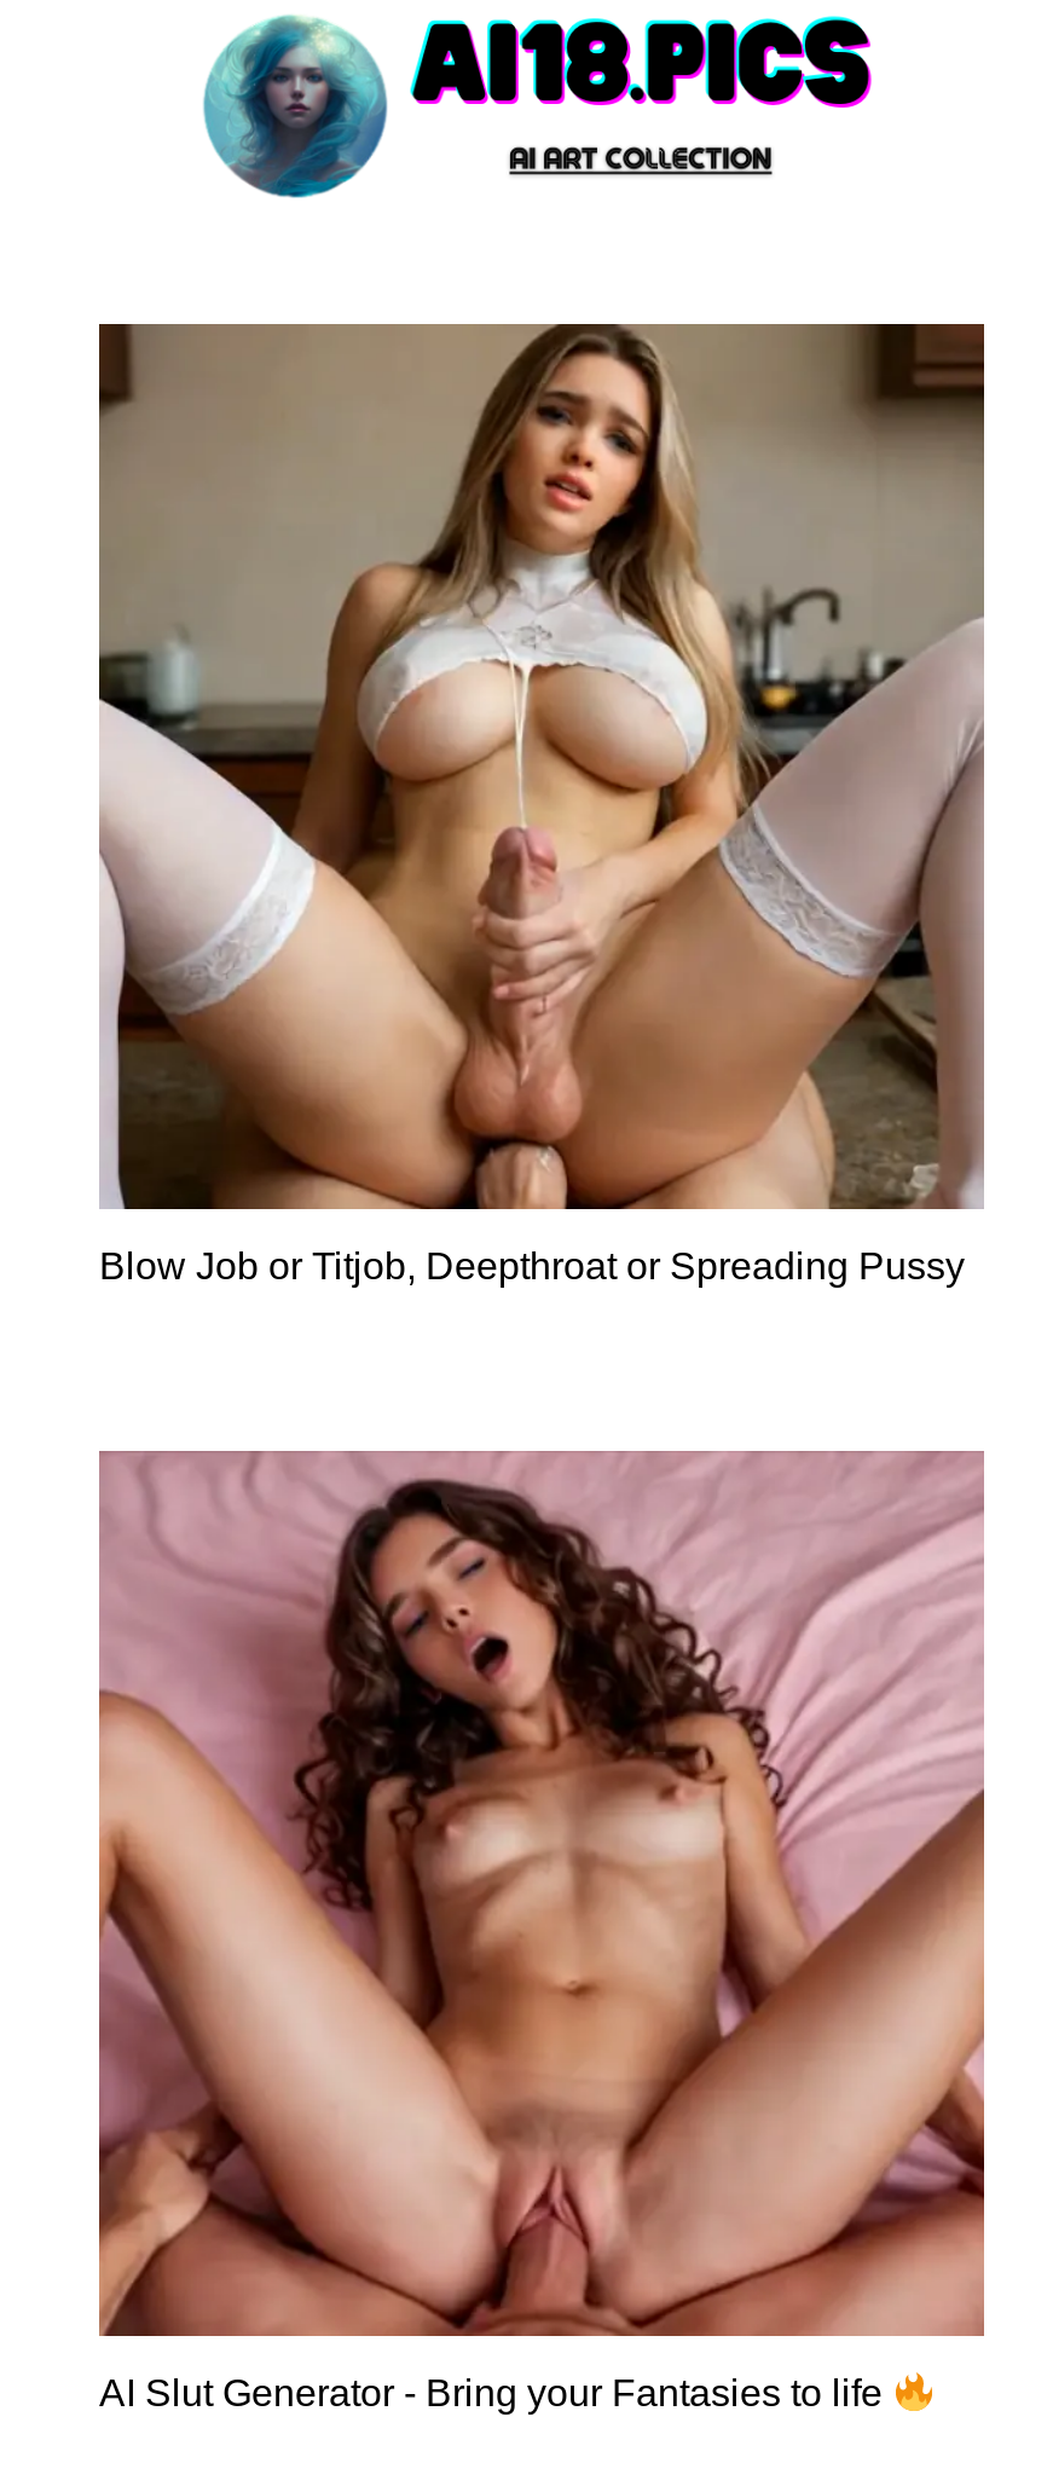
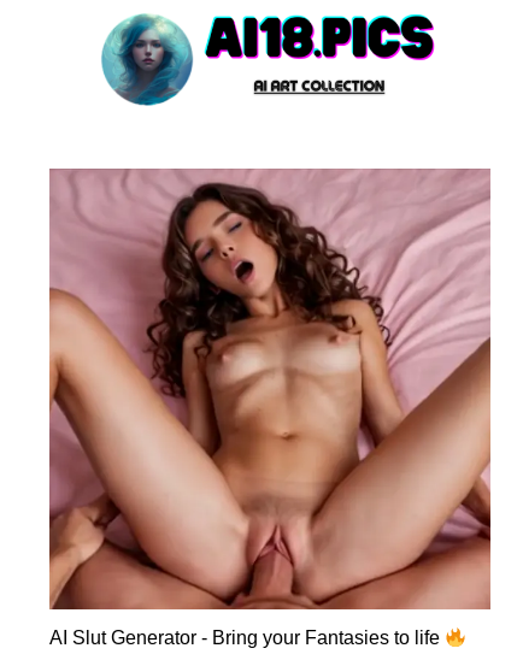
[97,322,987,1287] [image] | Blow Job or Titjob, Deepthroat or Spreading Pussy -> none

